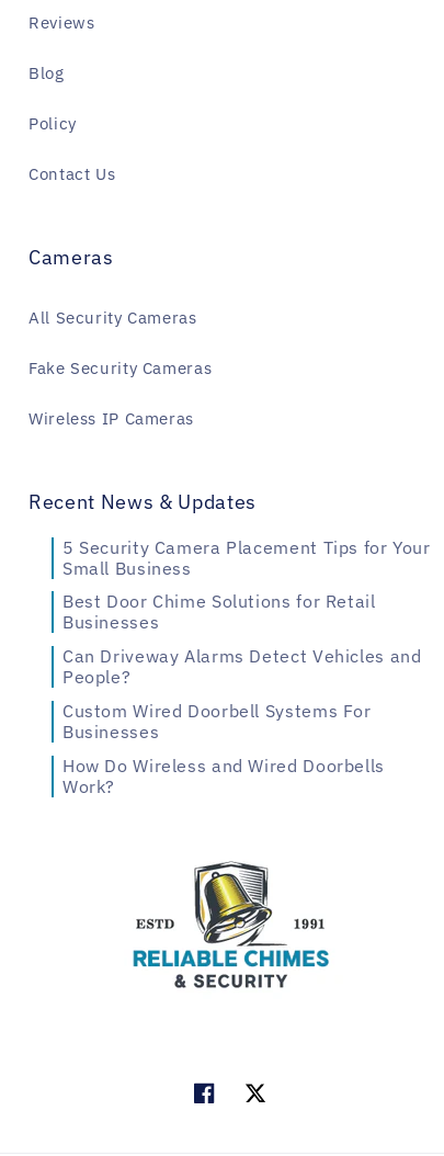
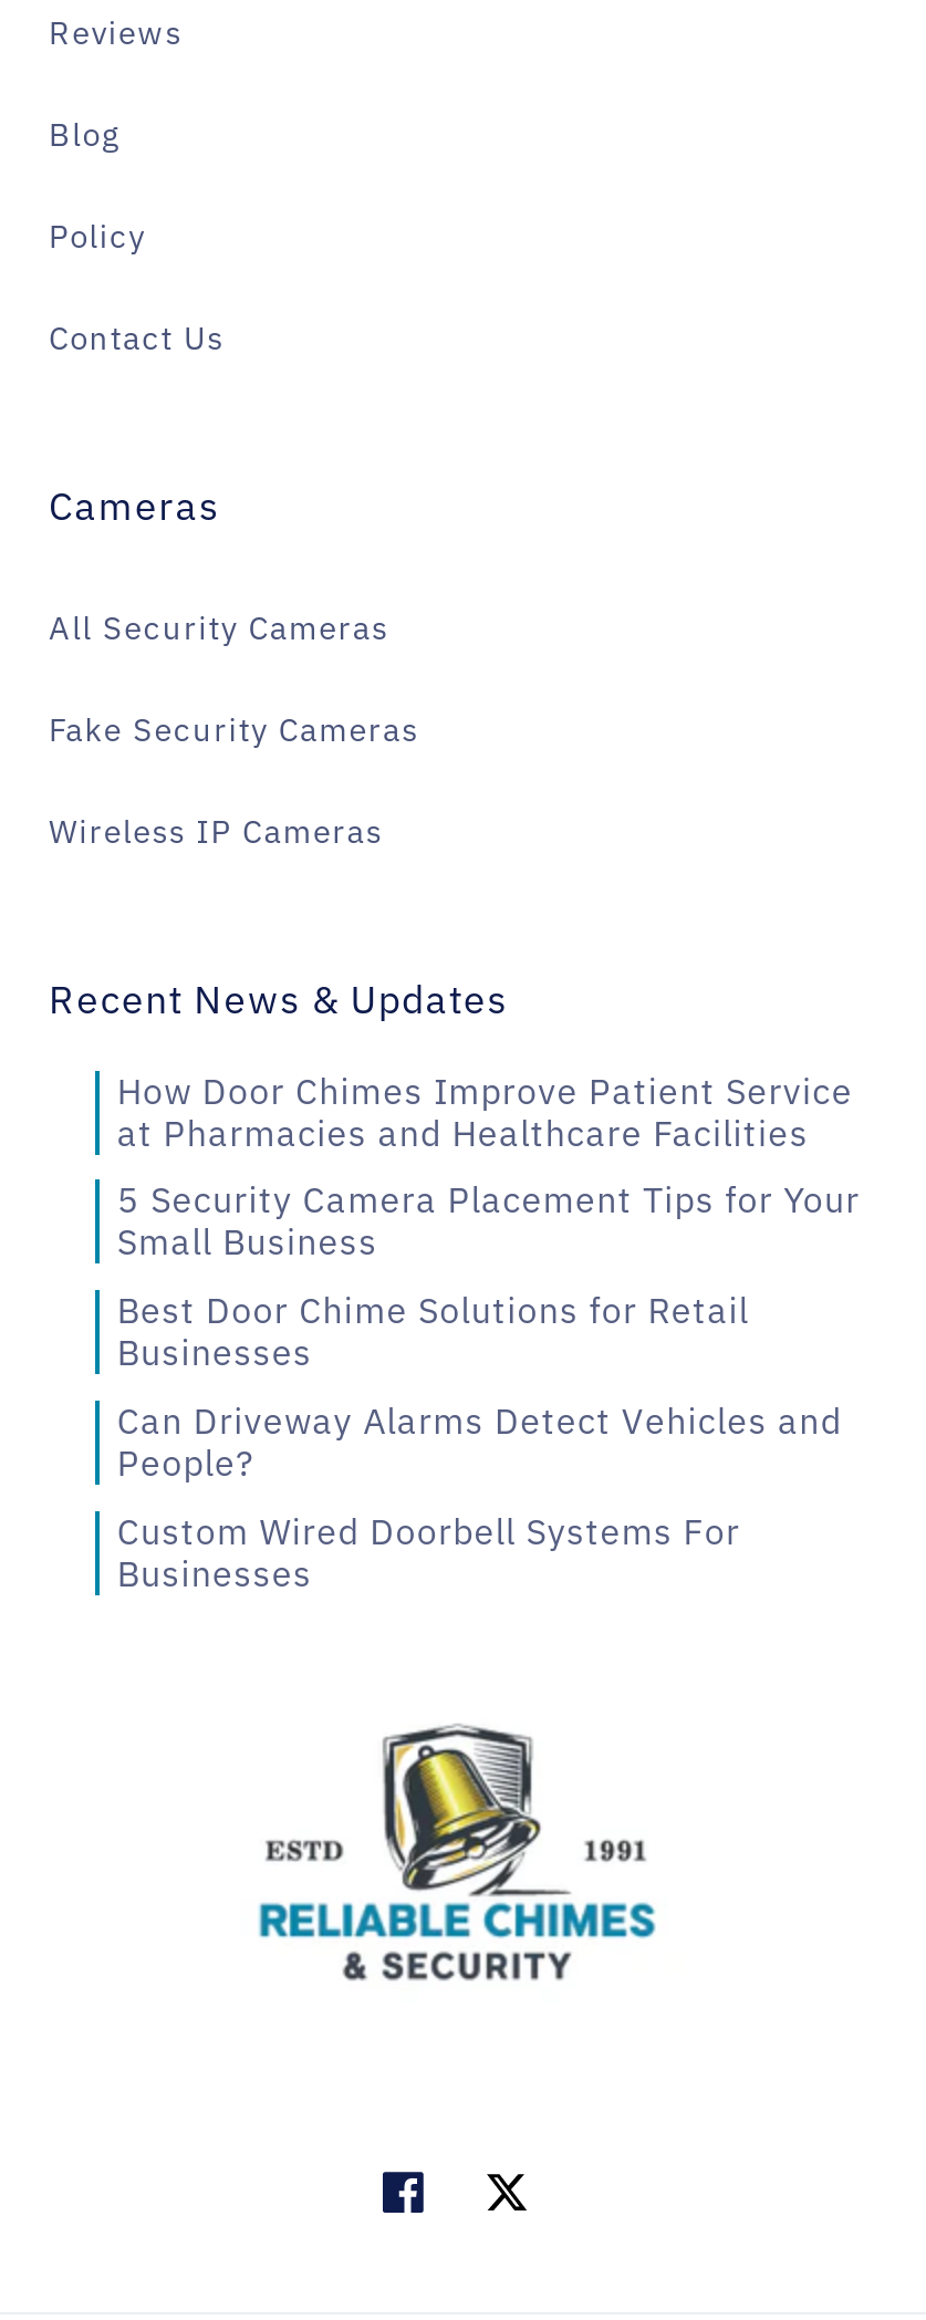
none -> [117,1068,853,1154] How Door Chimes Improve Patient Service | at Pharmacies and Healthcare Facilities
moved [62,536,431,742] -> [117,1178,860,1595]: 5 Security Camera Placement Tips for Your | Small Business | Best Door Chime Solutions for Retail | Businesses | Can Driveway Alarms Detect Vehicles and | People? | Custom Wired Doorbell Systems For | Businesses
[62,754,385,797] How Do Wireless and Wired Doorbells | Work? -> none

